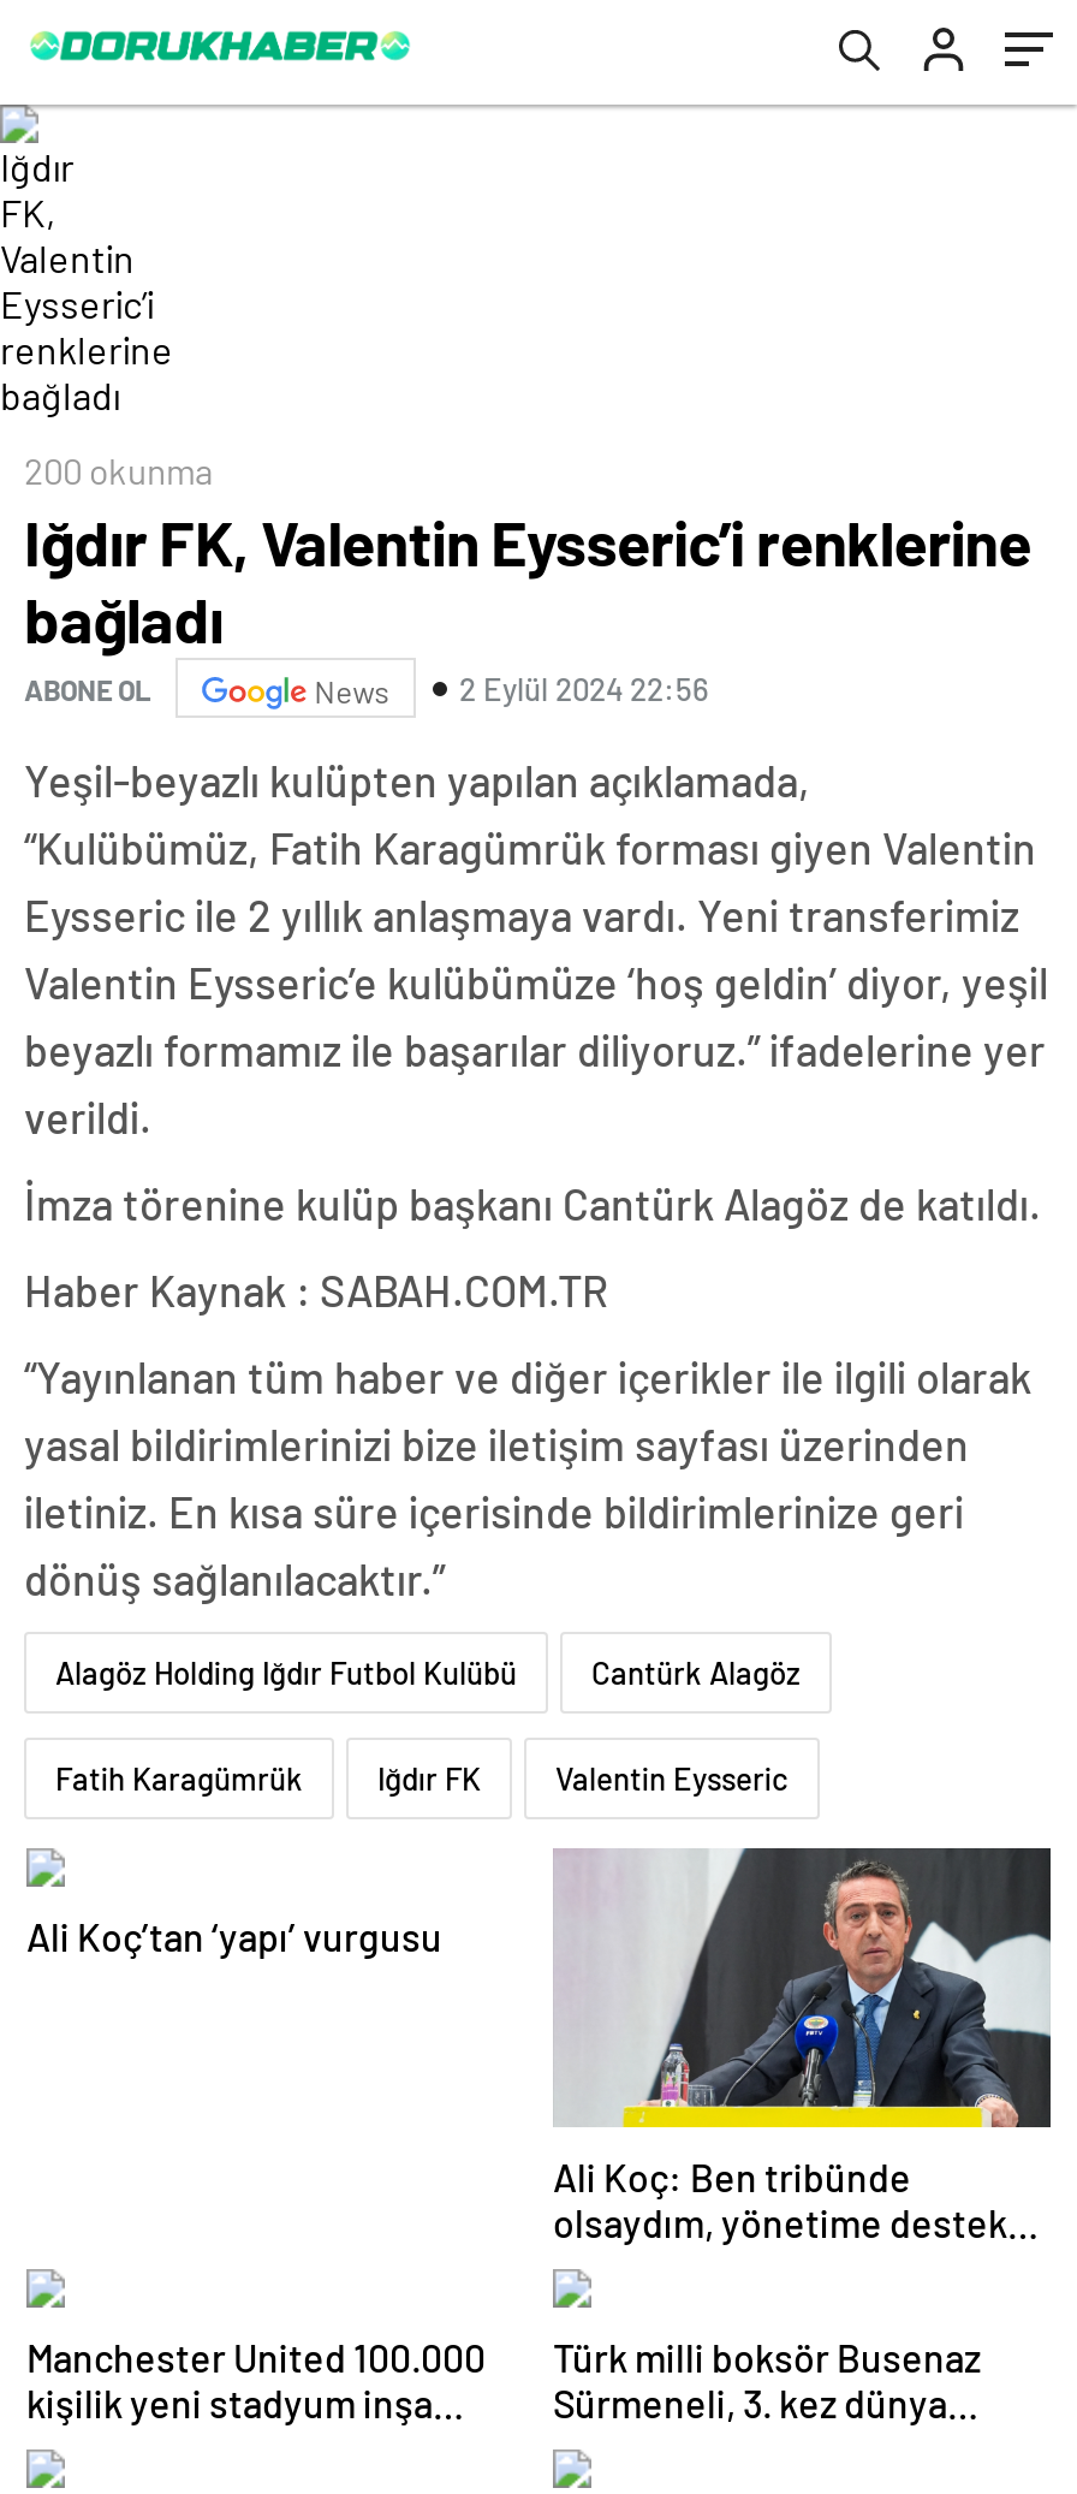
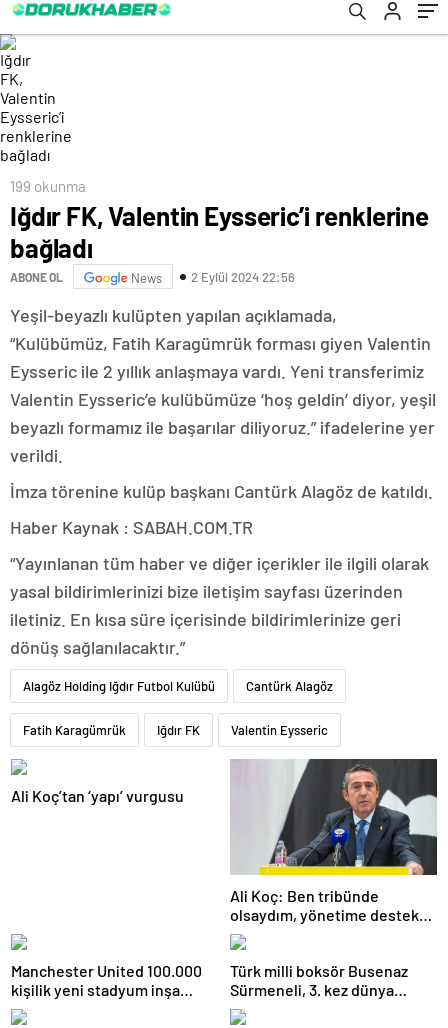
[24,449,214,492] 200 okunma -> [10,177,86,195] 199 okunma

